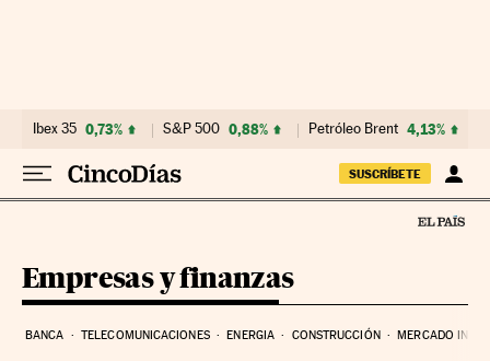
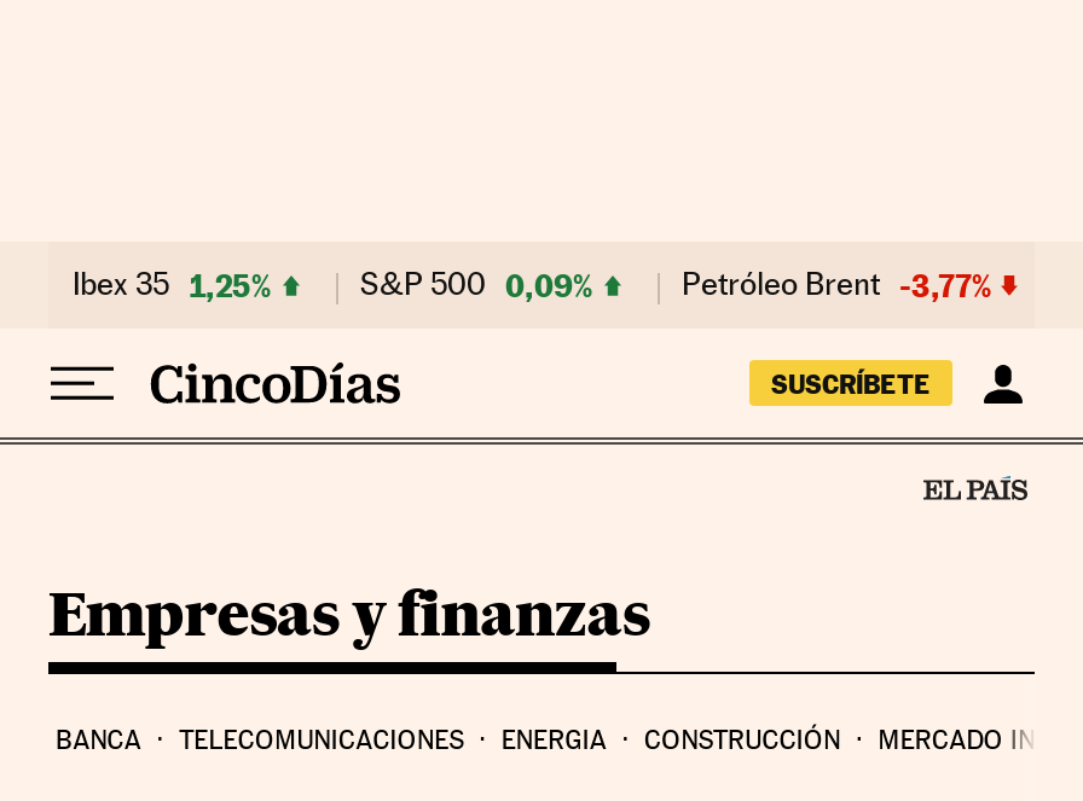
[33,120,122,138] Ibex 35 0,73% -> [73,266,271,304] Ibex 35 1,25%
[163,120,268,138] S&P 500 0,88% -> [360,266,592,304] S&P 500 0,09%
[308,120,445,138] Petróleo Brent 4,13% -> [682,266,991,304] Petróleo Brent -3,77%

